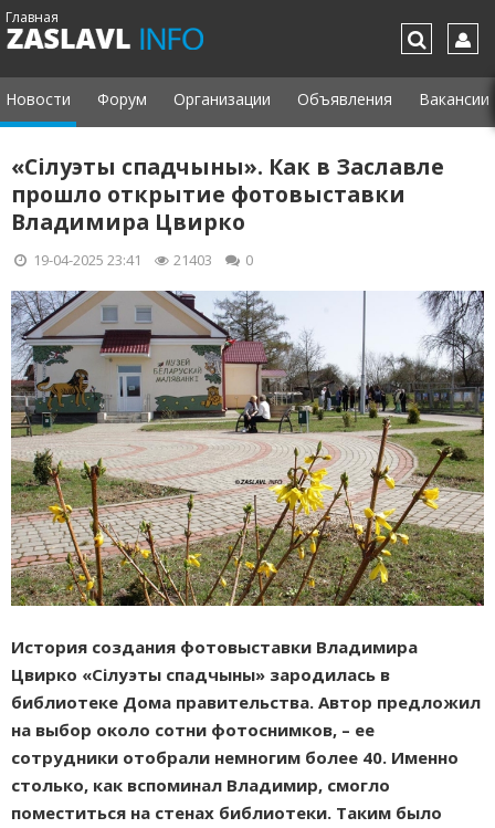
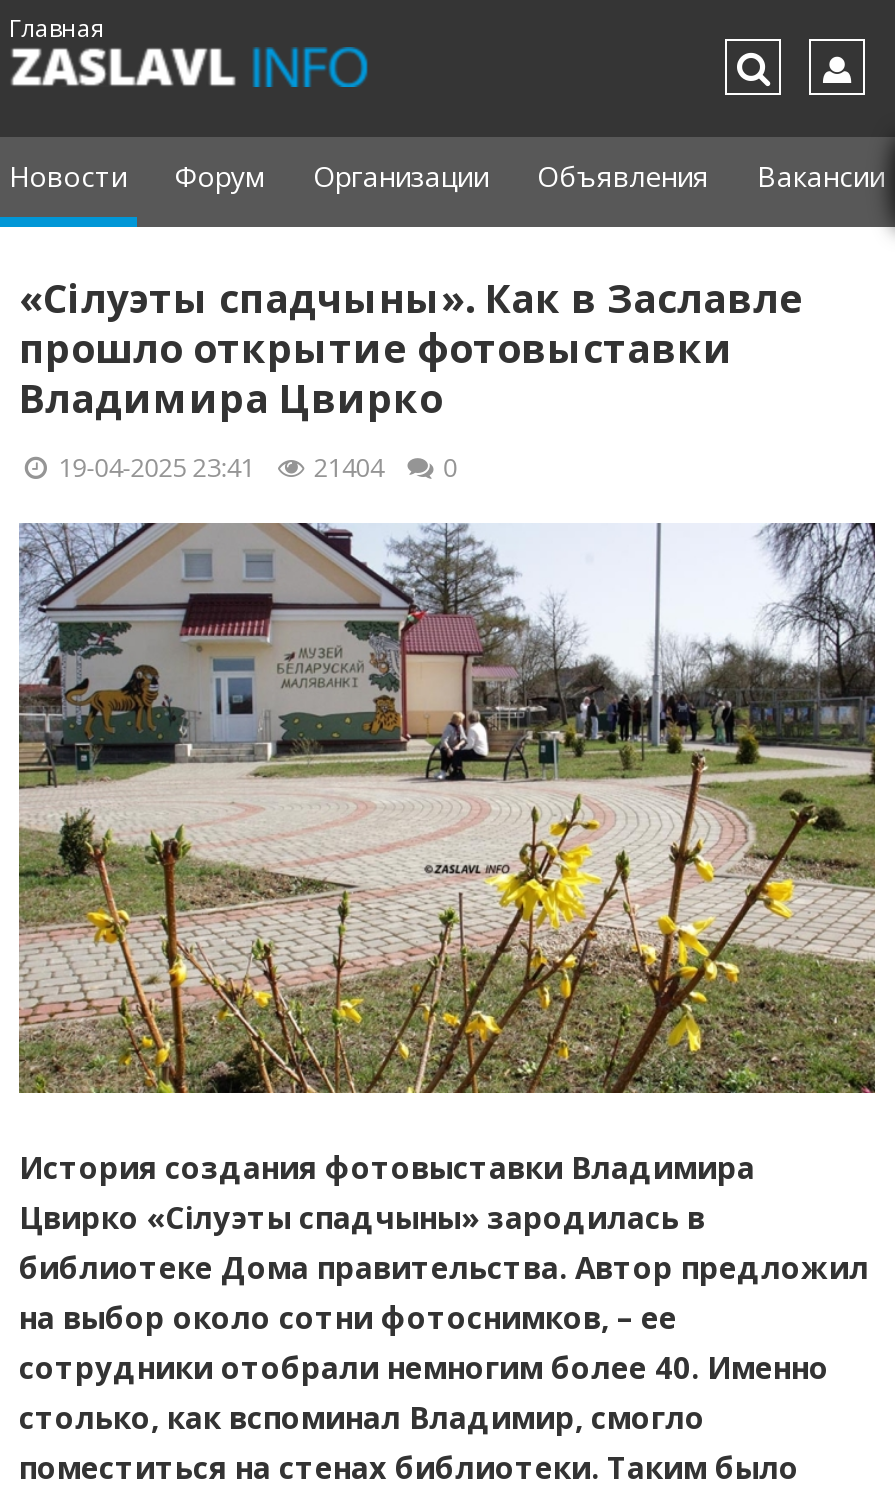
[30,250,253,270] 19-04-2025 23:41 21403 0 -> [52,449,457,485] 19-04-2025 23:41 21404 0

